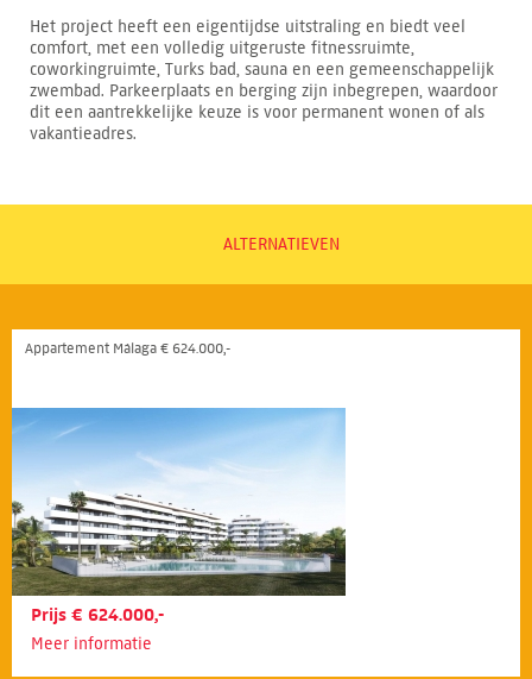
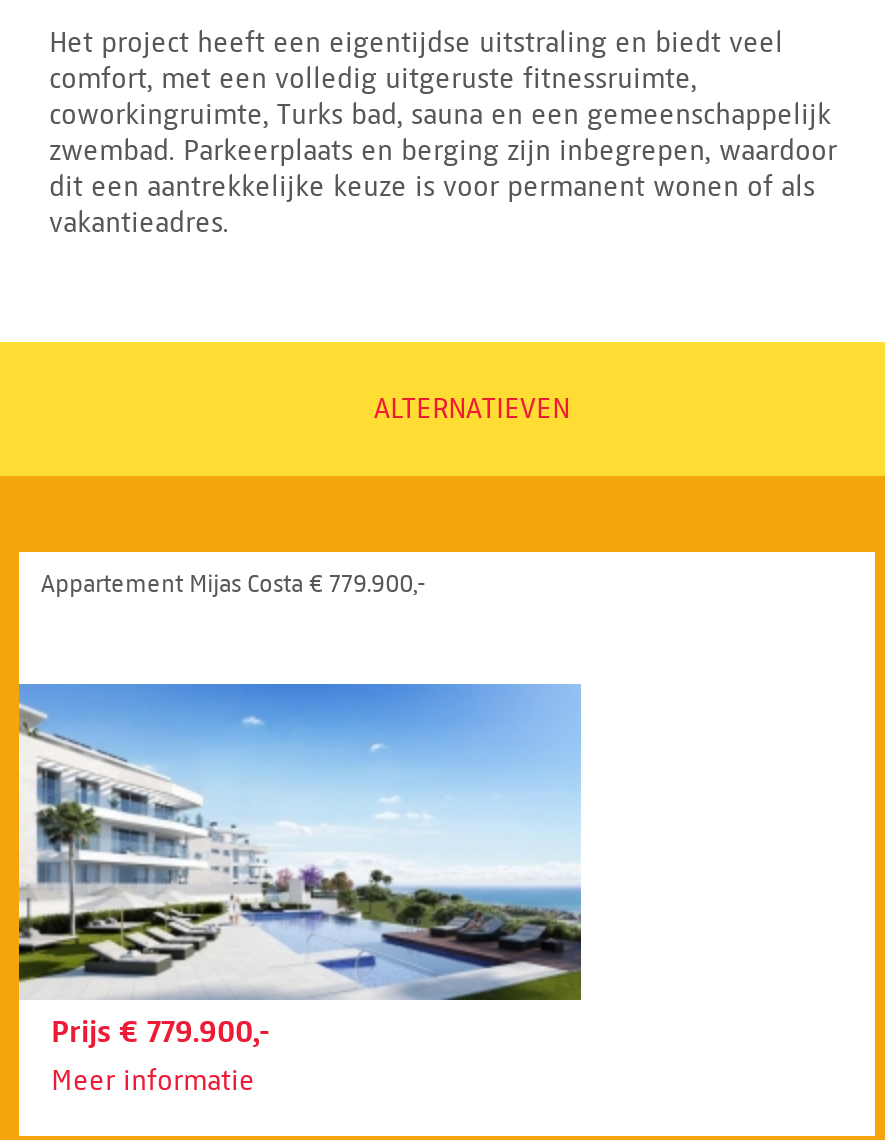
[25,339,230,356] Appartement Málaga € 624.000,- -> [41,567,425,597] Appartement Mijas Costa € 779.900,-
[11,408,347,625] [image] | Prijs € 624.000,- -> [17,686,583,1049] [image] | Prijs € 779.900,-

